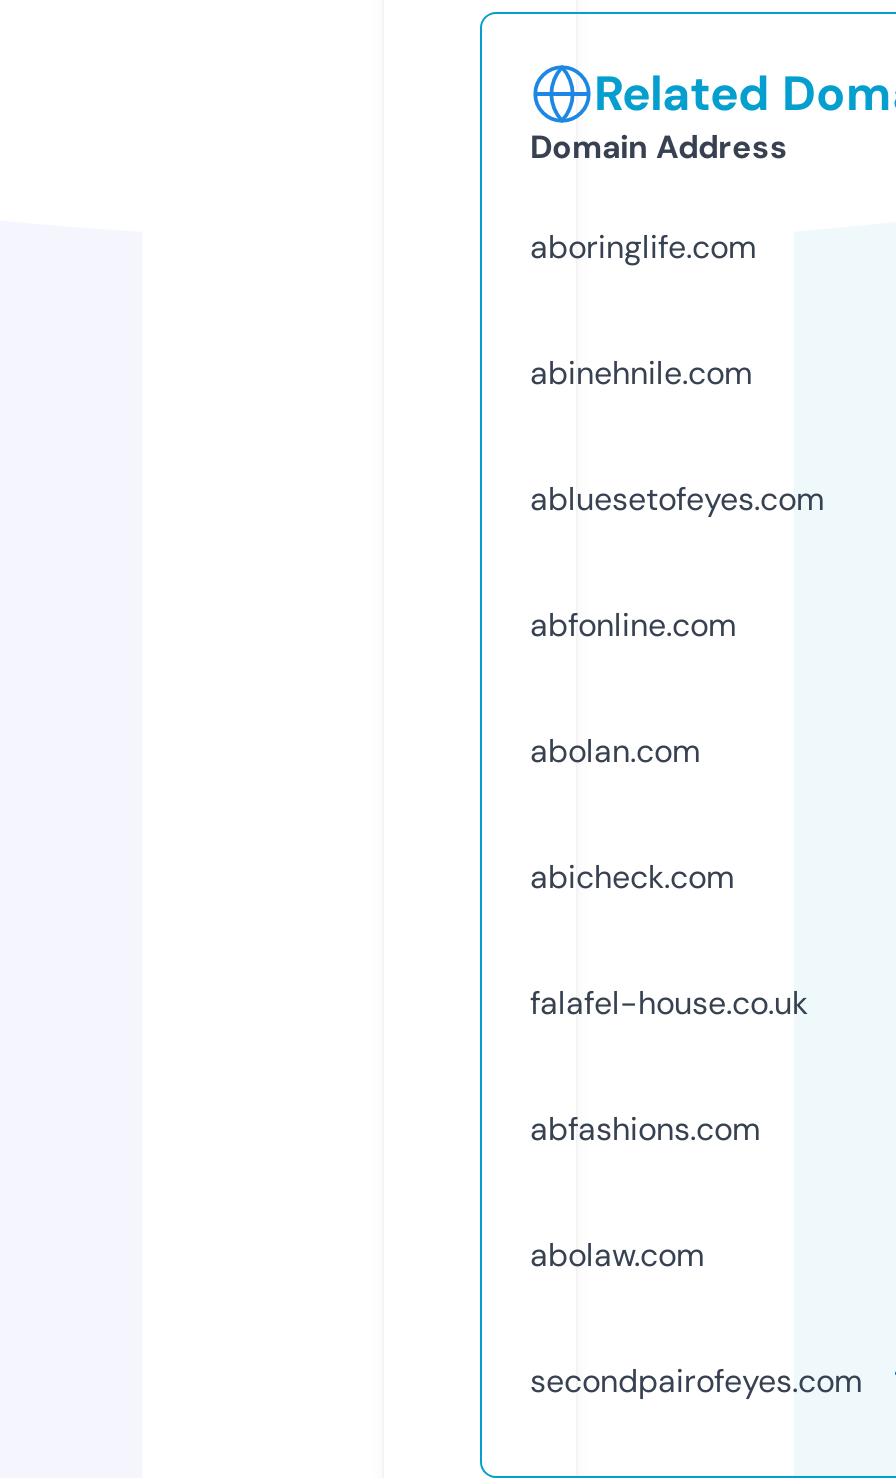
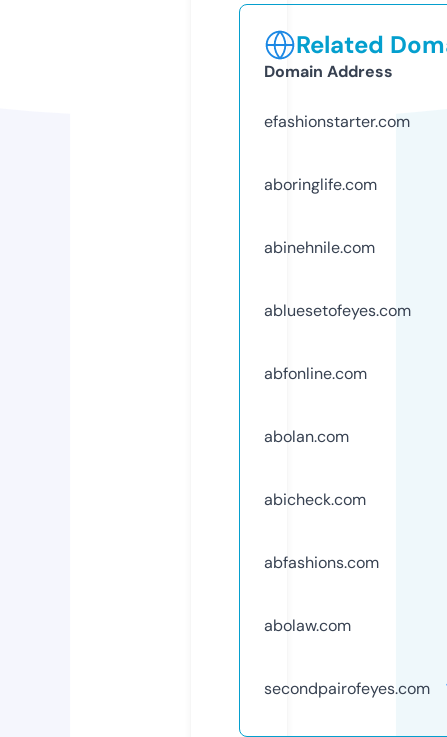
none -> [264,111,410,132] efashionstarter.com
moved [530,226,824,898] -> [264,174,411,510]: aboringlife.com | abinehnile.com | abluesetofeyes.com | abfonline.com | abolan.com | abicheck.com
[530,982,808,1024] falafel-house.co.uk -> none

